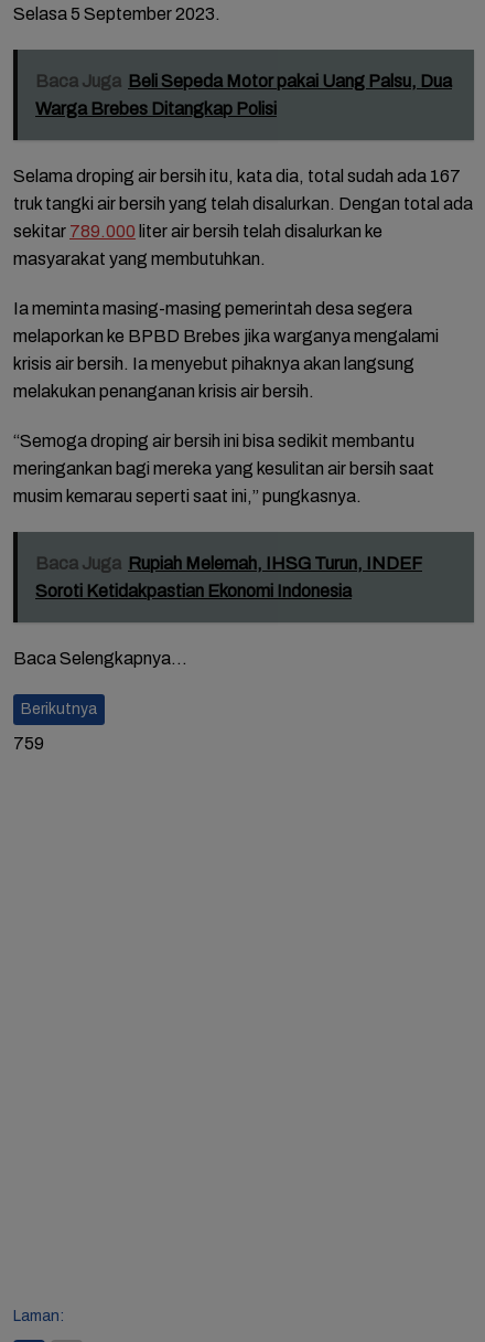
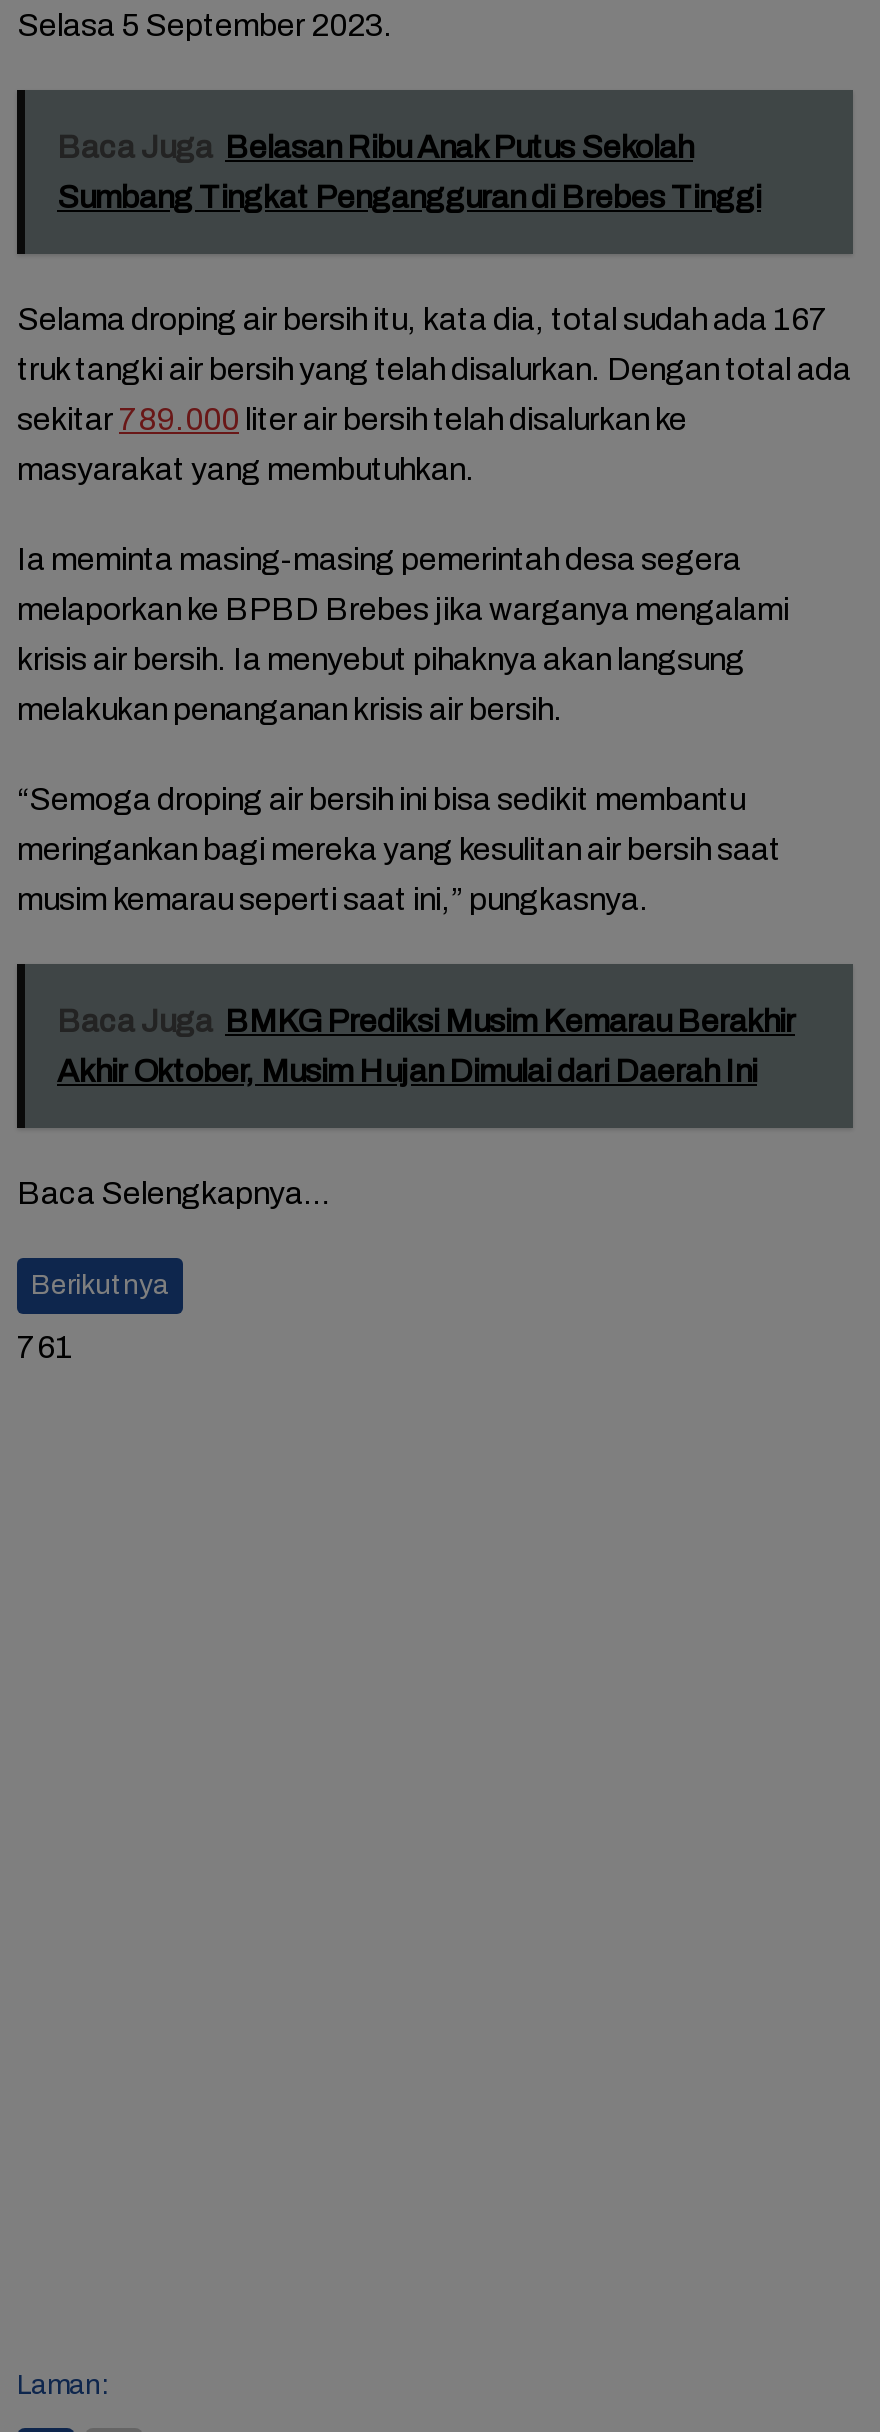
[35,72,452,91] Baca Juga Beli Sepeda Motor pakai Uang Palsu, Dua -> [57,130,693,164] Baca Juga Belasan Ribu Anak Putus Sekolah
[35,100,277,118] Warga Brebes Ditangkap Polisi -> [57,180,761,214] Sumbang Tingkat Pengangguran di Brebes Tinggi
[35,554,422,573] Baca Juga Rupiah Melemah, IHSG Turun, INDEF -> [57,1004,795,1038] Baca Juga BMKG Prediksi Musim Kemarau Berakhir
[35,582,352,601] Soroti Ketidakpastian Ekonomi Indonesia -> [57,1054,757,1088] Akhir Oktober, Musim Hujan Dimulai dari Daerah Ini
[13,734,44,753] 759 -> [17,1330,73,1364] 761

